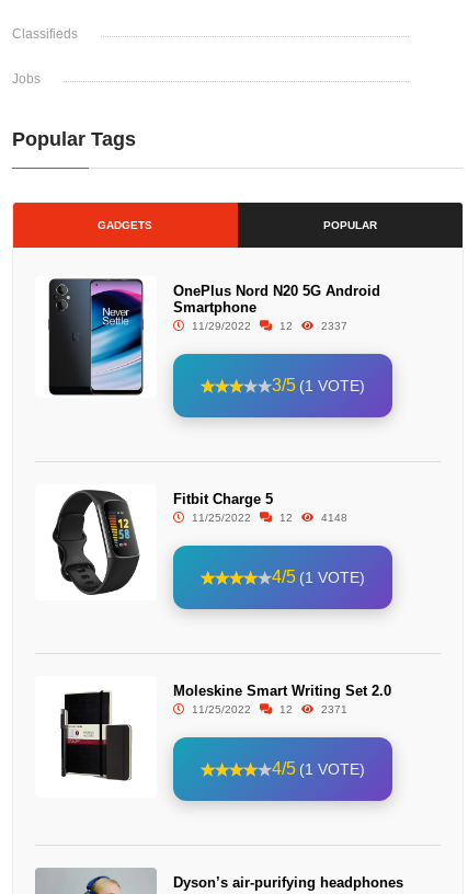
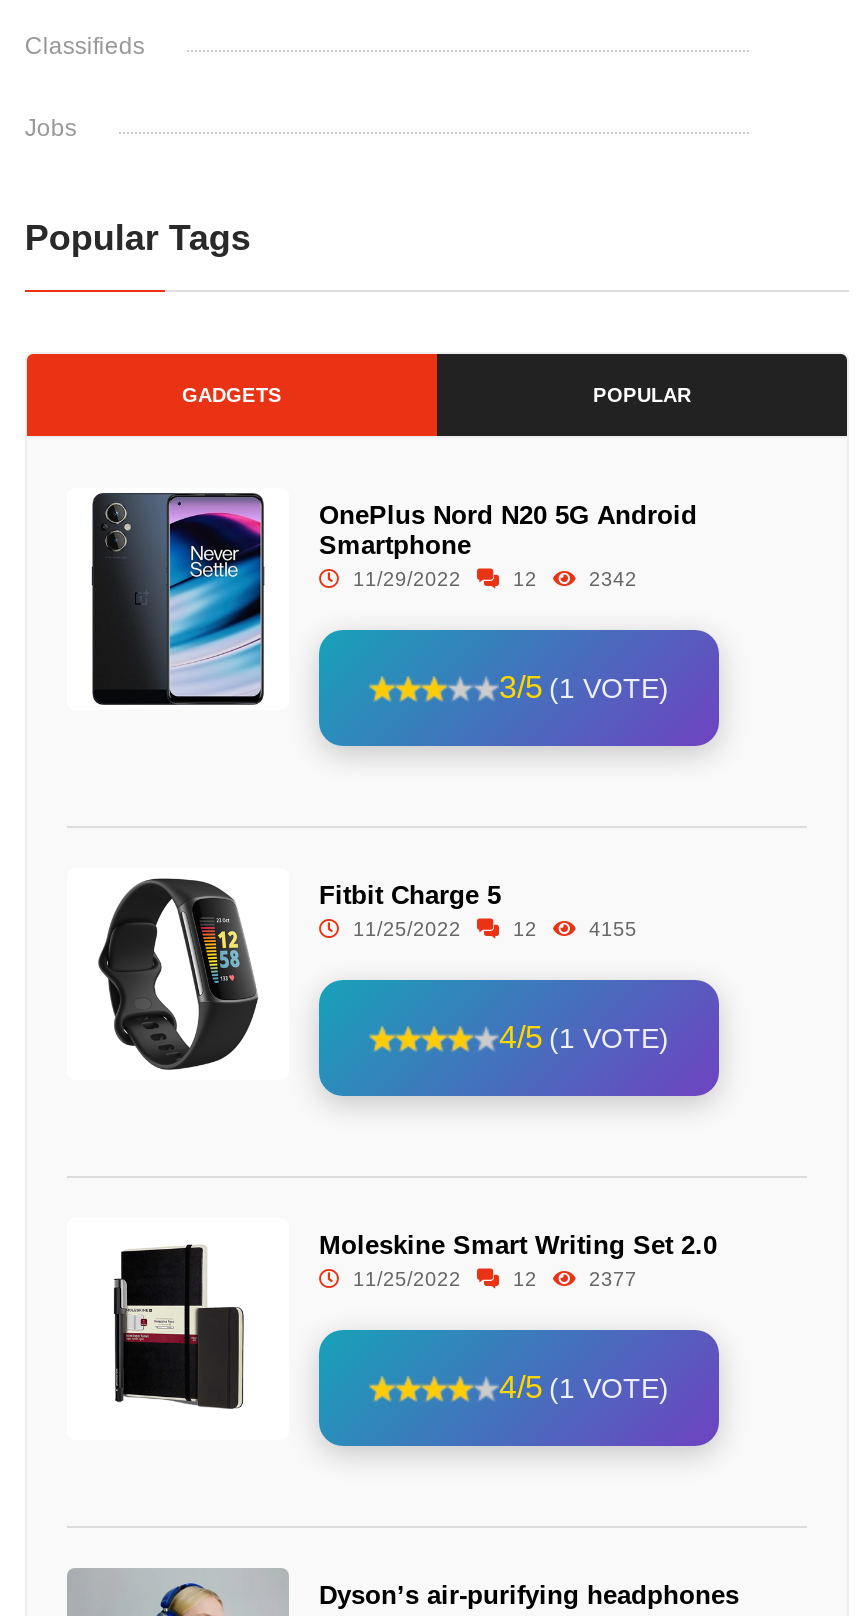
[318,320,347,332] 2337 -> [583,568,637,590] 2342
[318,512,347,524] 4148 -> [583,918,637,940] 4155
[318,703,347,715] 2371 -> [583,1268,637,1290] 2377

